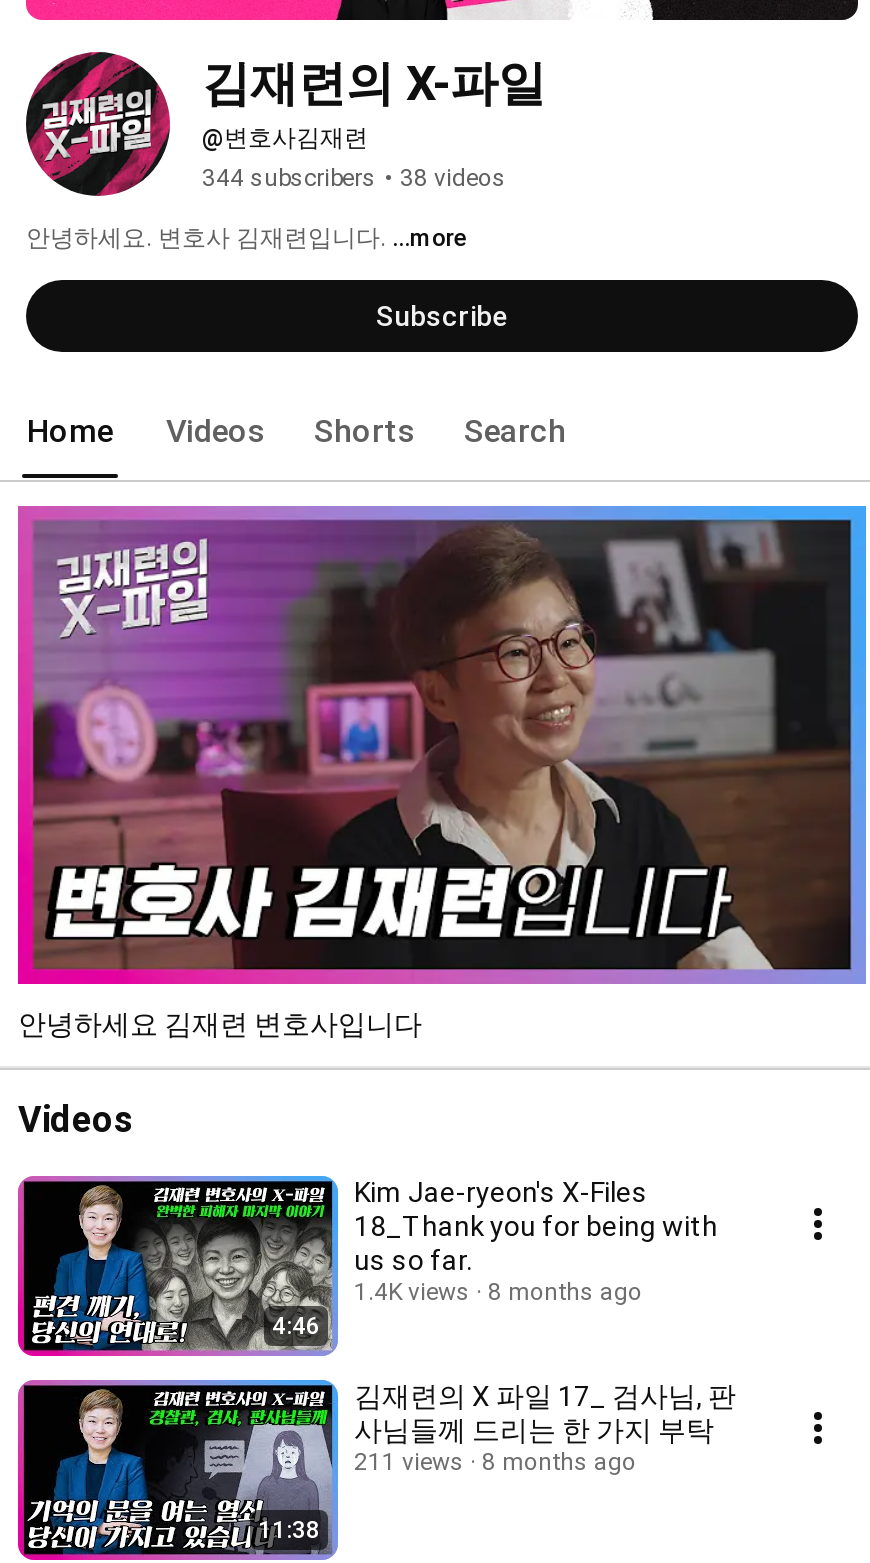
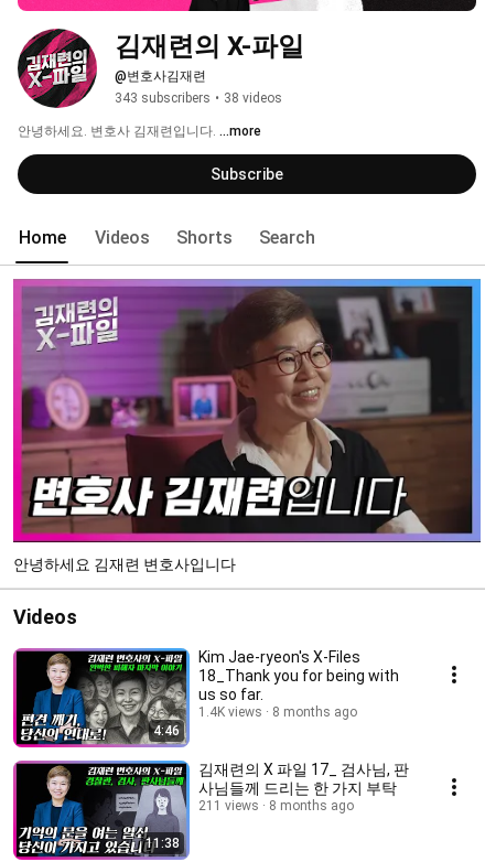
[202,164,506,192] 344 subscribers • 38 videos -> [115,90,282,106] 343 subscribers • 38 videos

